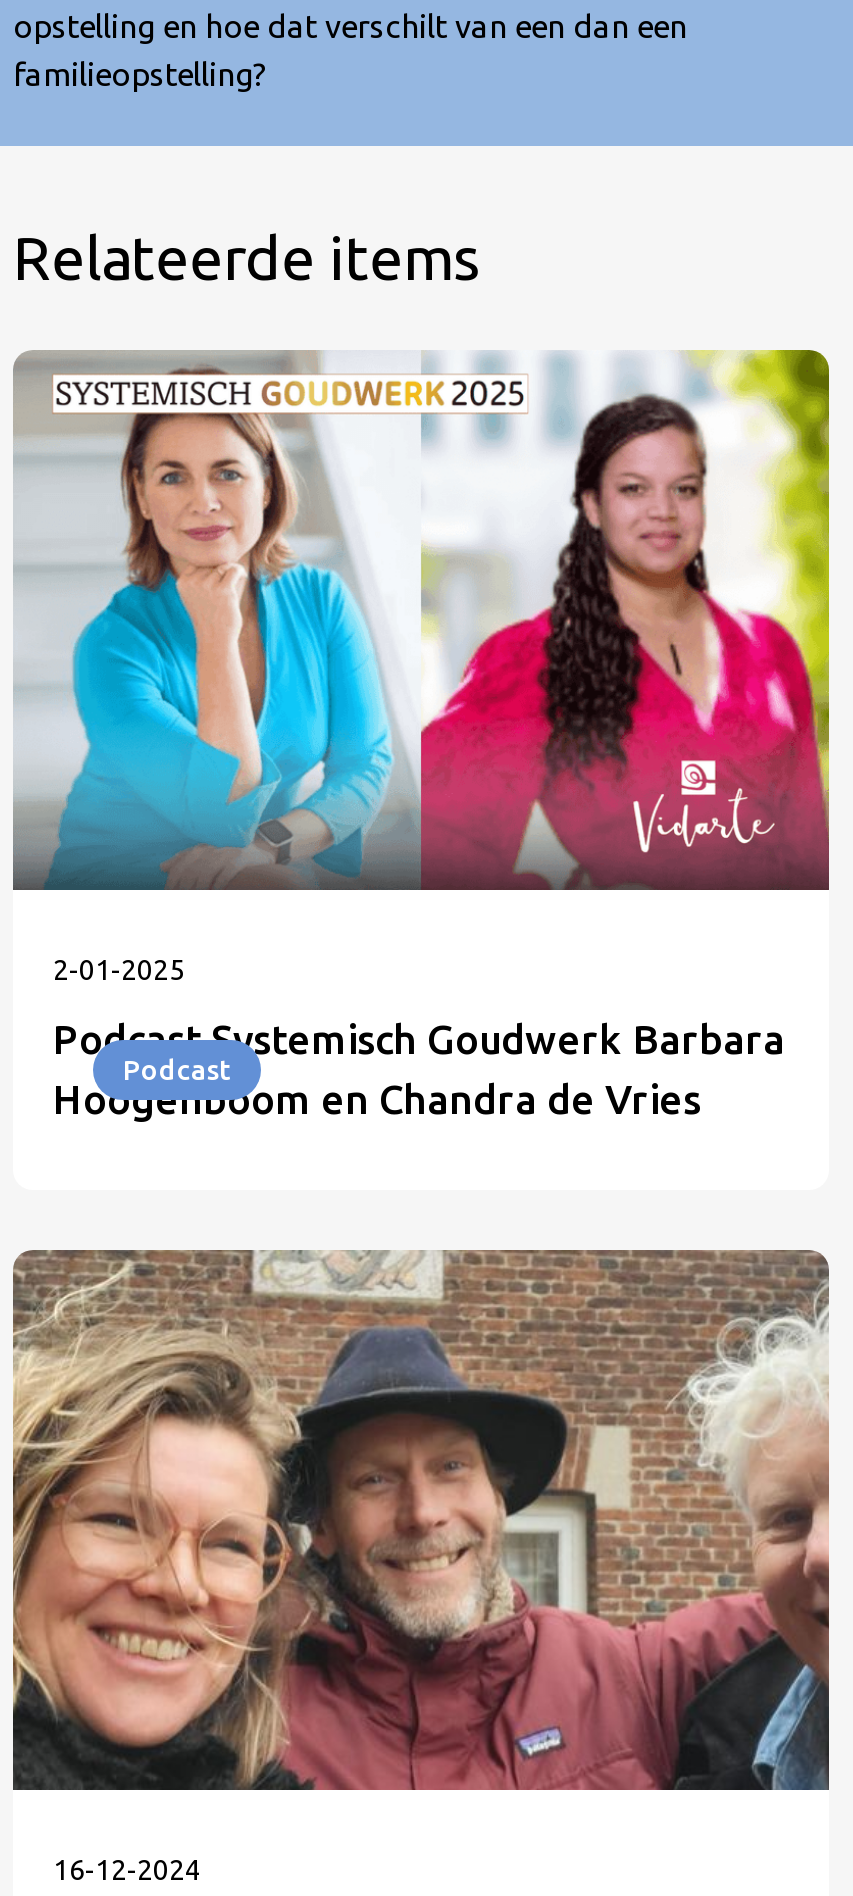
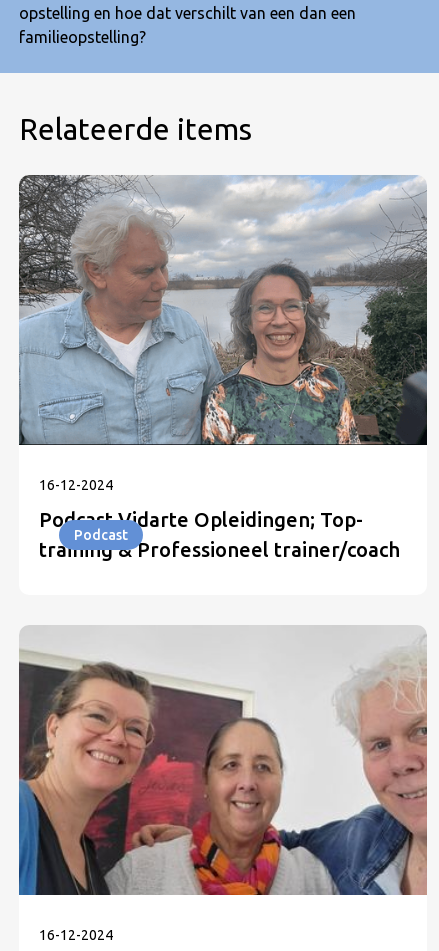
[13,348,831,987] [image] | 2-01 -2025 -> [18,175,428,493] [image] | 16-12 -2024
[53,1017,785,1123] Podcast Systemisch Goudwerk Barbara | Hoogenboom en Chandra de Vries -> [39,508,400,561] Podcast Vidarte Opleidingen; Top- | training & Professioneel trainer/coach
[11,1248,831,1792] [image] -> [18,625,428,896] [image]

